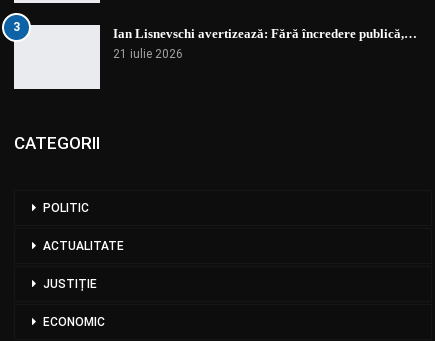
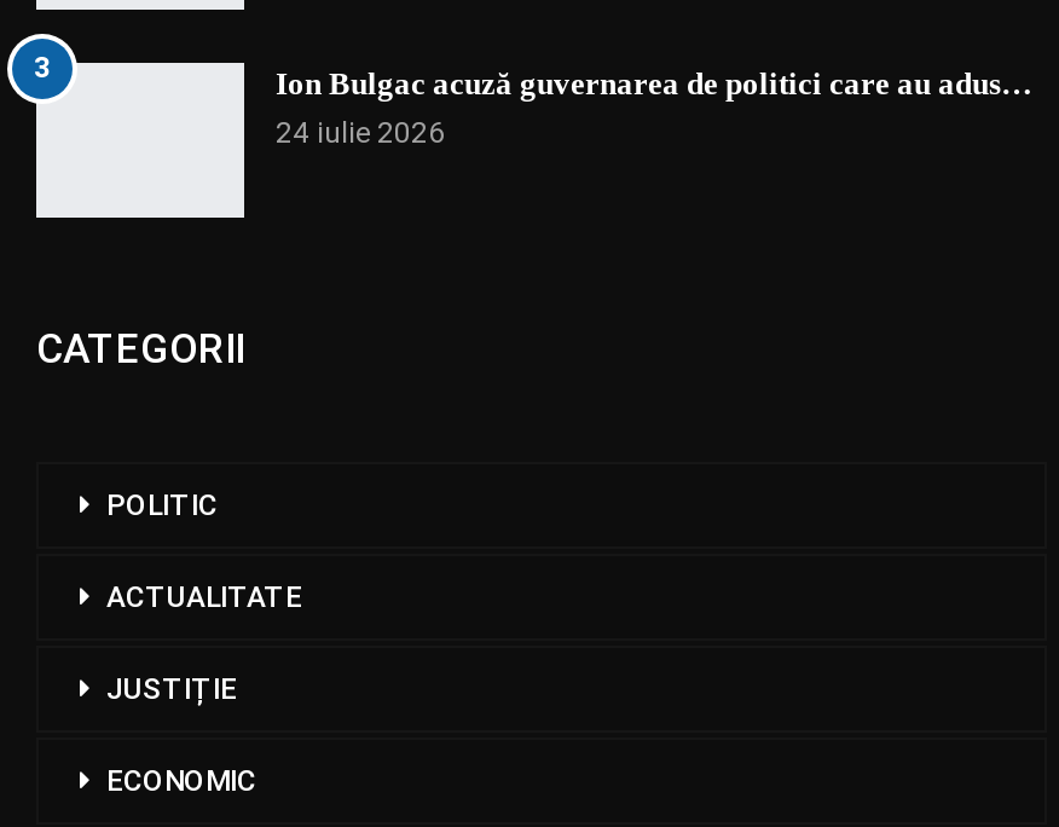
[113,26,417,61] Ian Lisnevschi avertizează: Fără încredere publică,… | 21 iulie 2026 -> [276,66,1032,151] Ion Bulgac acuză guvernarea de politici care au adus… | 24 iulie 2026

